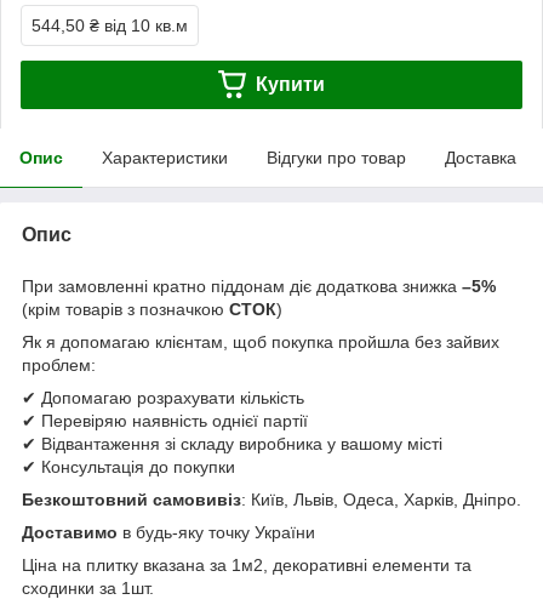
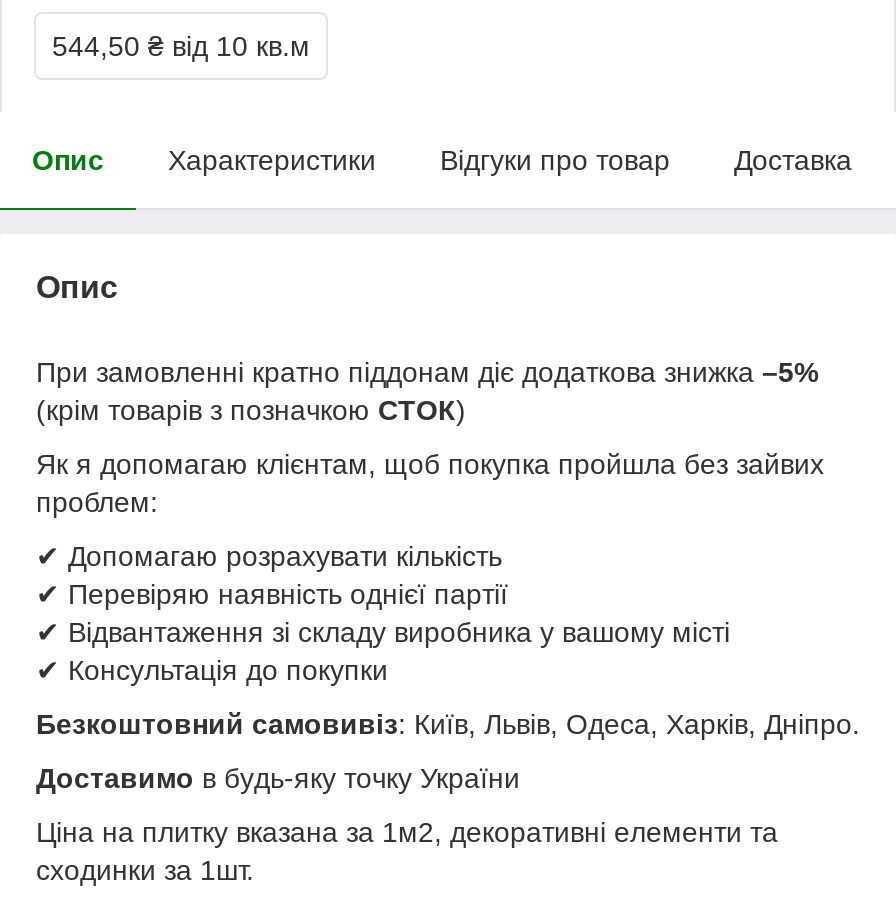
[256,74,325,94] Купити -> none

